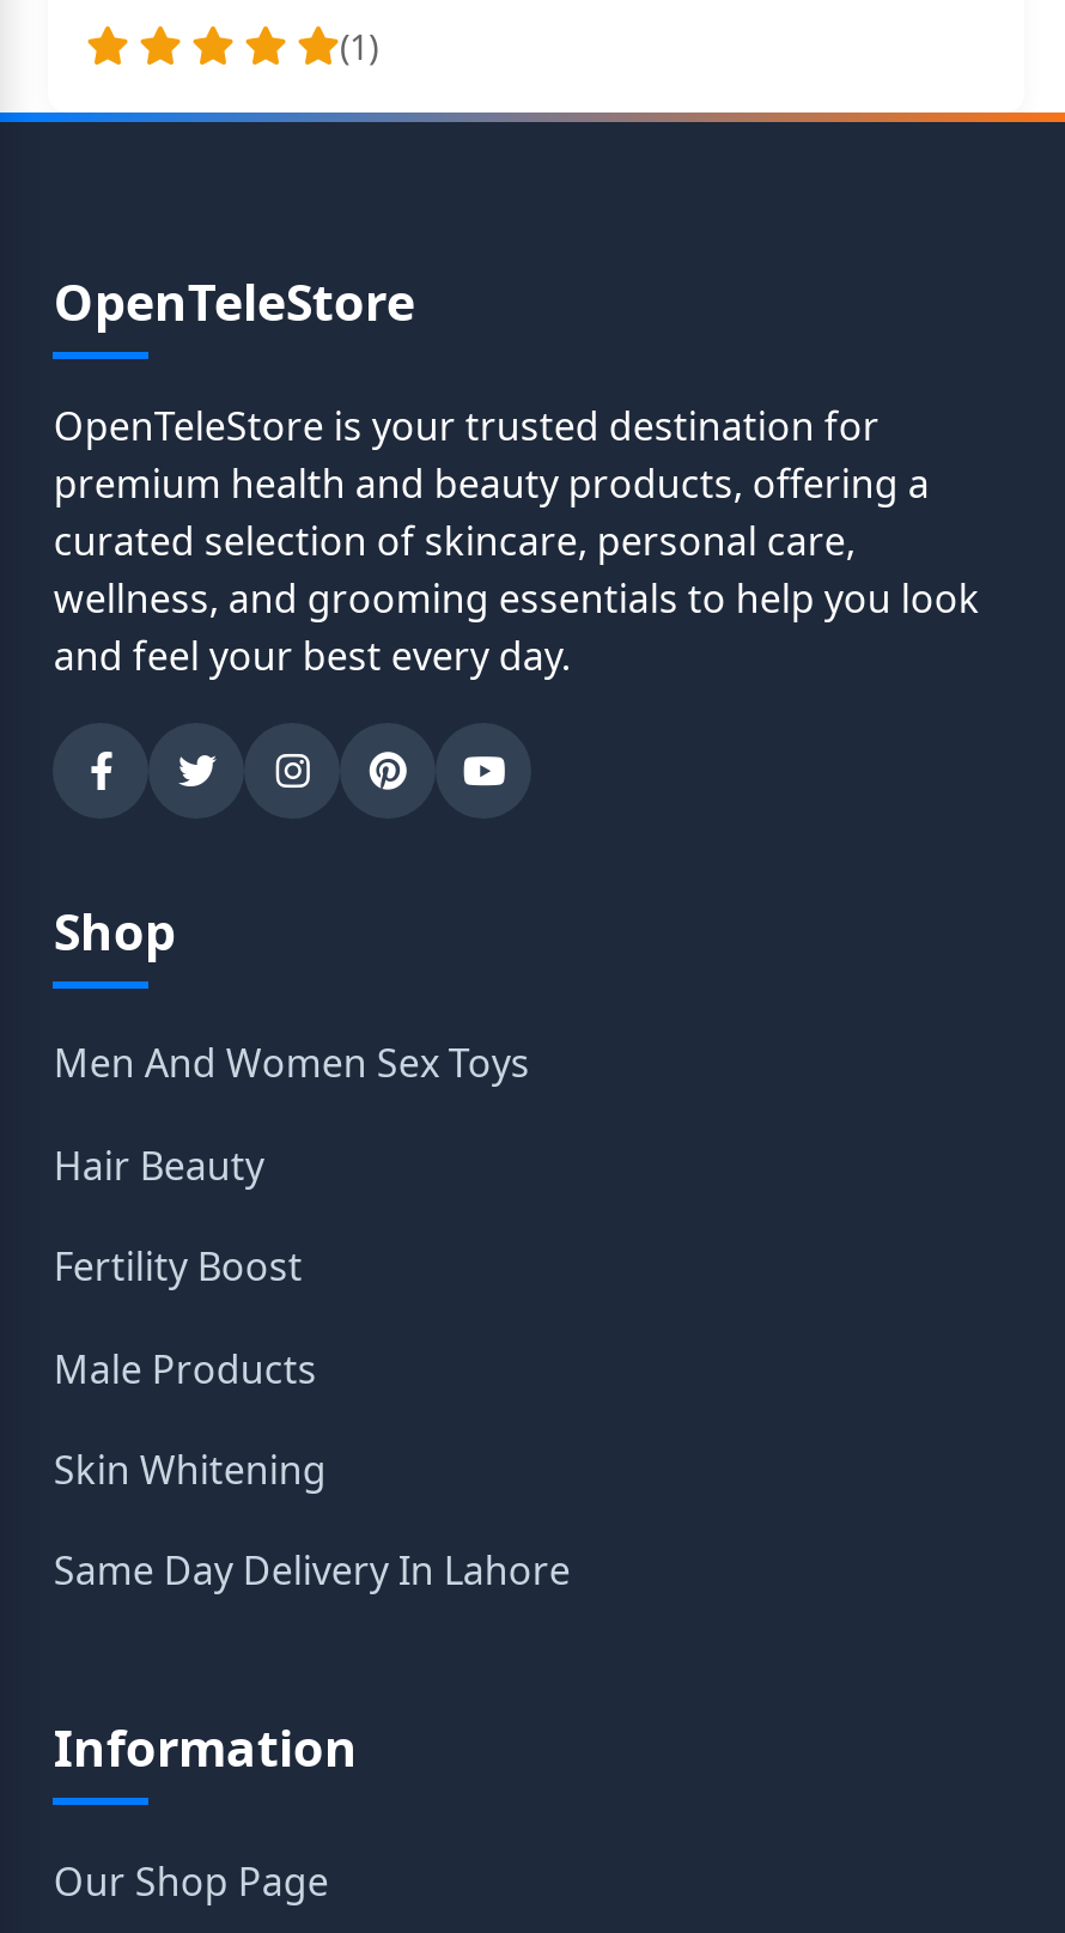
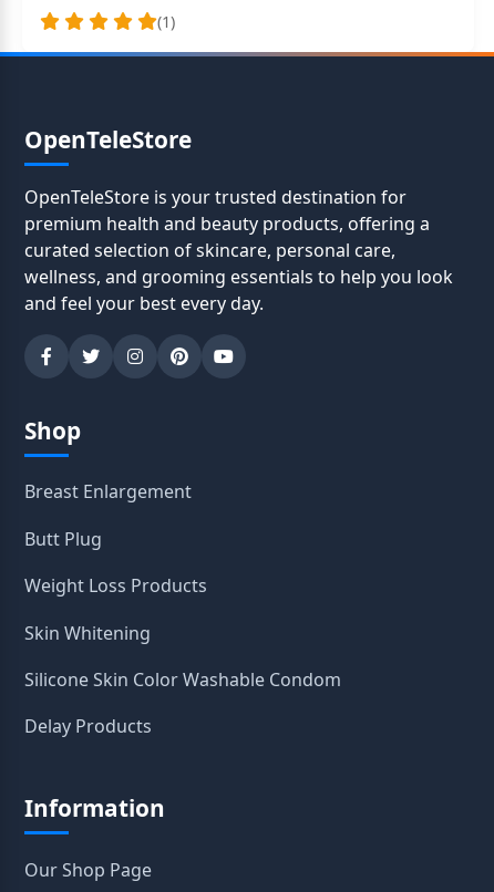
[54,1037,530,1394] Men And Women Sex Toys | Hair Beauty | Fertility Boost | Male Products -> [25,480,208,598] Breast Enlargement | Butt Plug | Weight Loss Products
moved [54,1443,326,1496] -> [25,620,151,645]: Skin Whitening
[54,1544,571,1597] Same Day Delivery In Lahore -> [25,667,342,738] Silicone Skin Color Washable Condom | Delay Products

